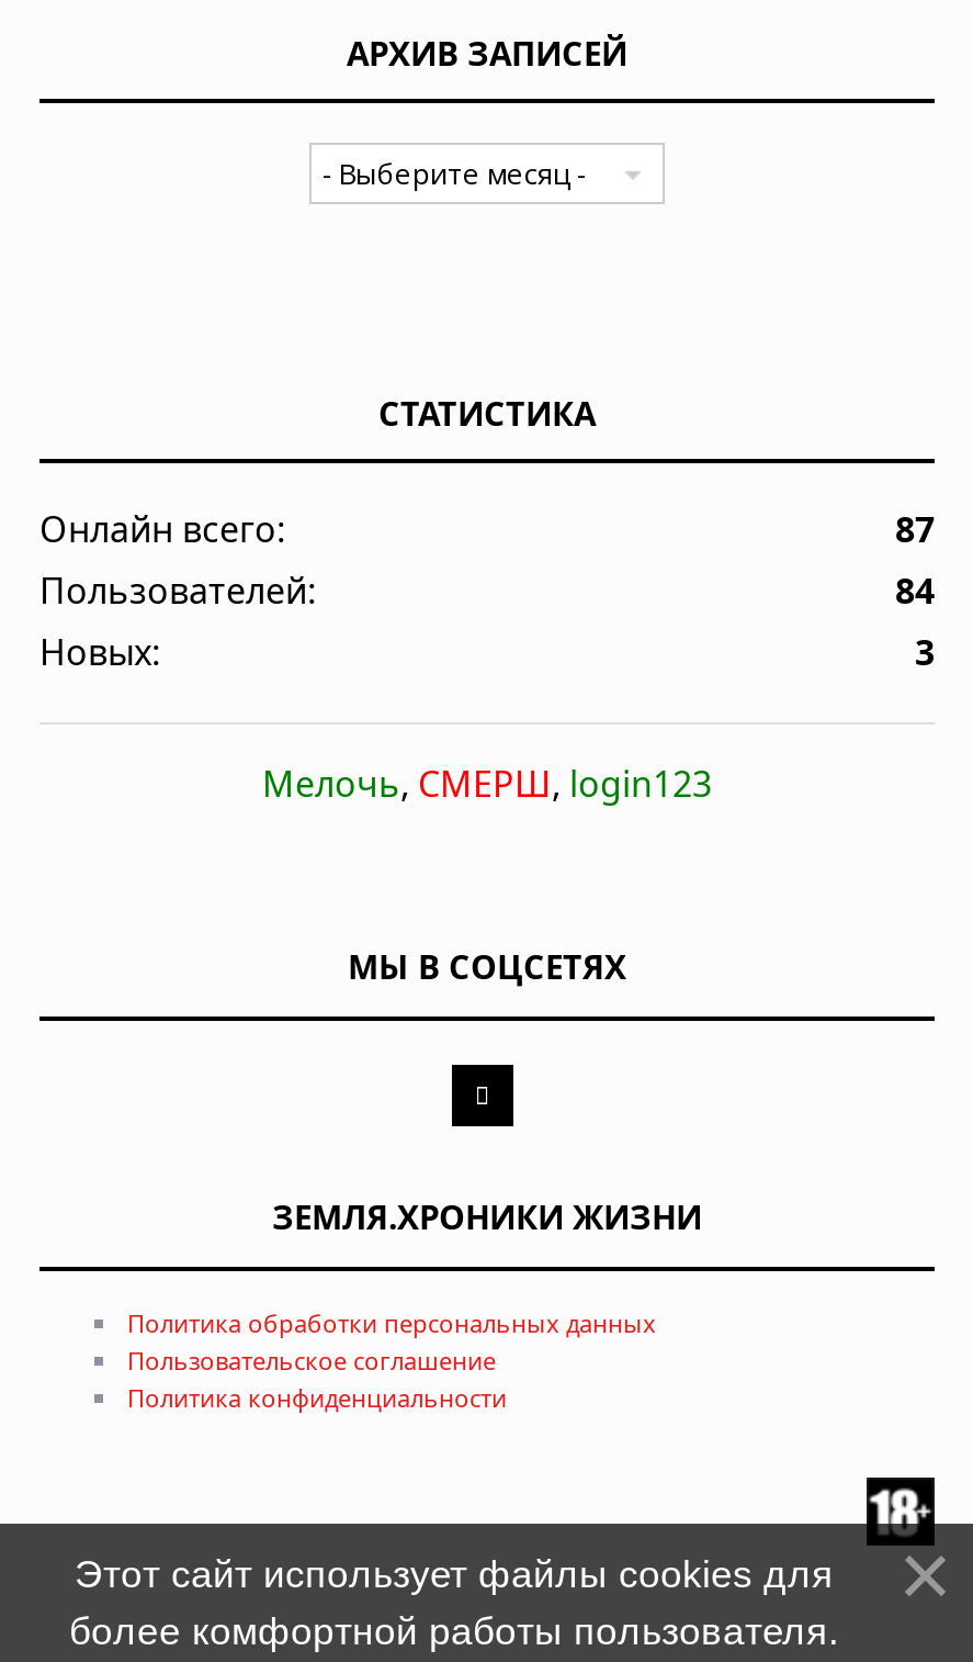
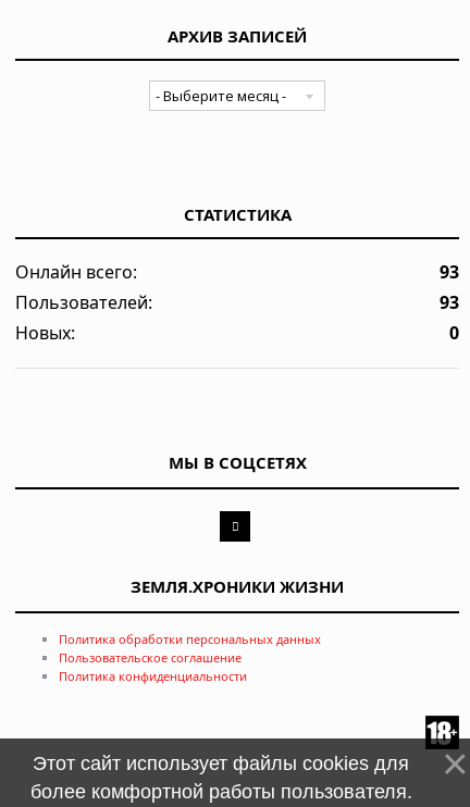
[895,505,935,553] 87 -> [440,260,459,284] 93
[895,567,935,615] 84 -> [440,290,459,314] 93
[262,628,935,808] 3 | Мелочь, СМЕРШ, login123 -> [449,321,459,345] 0

